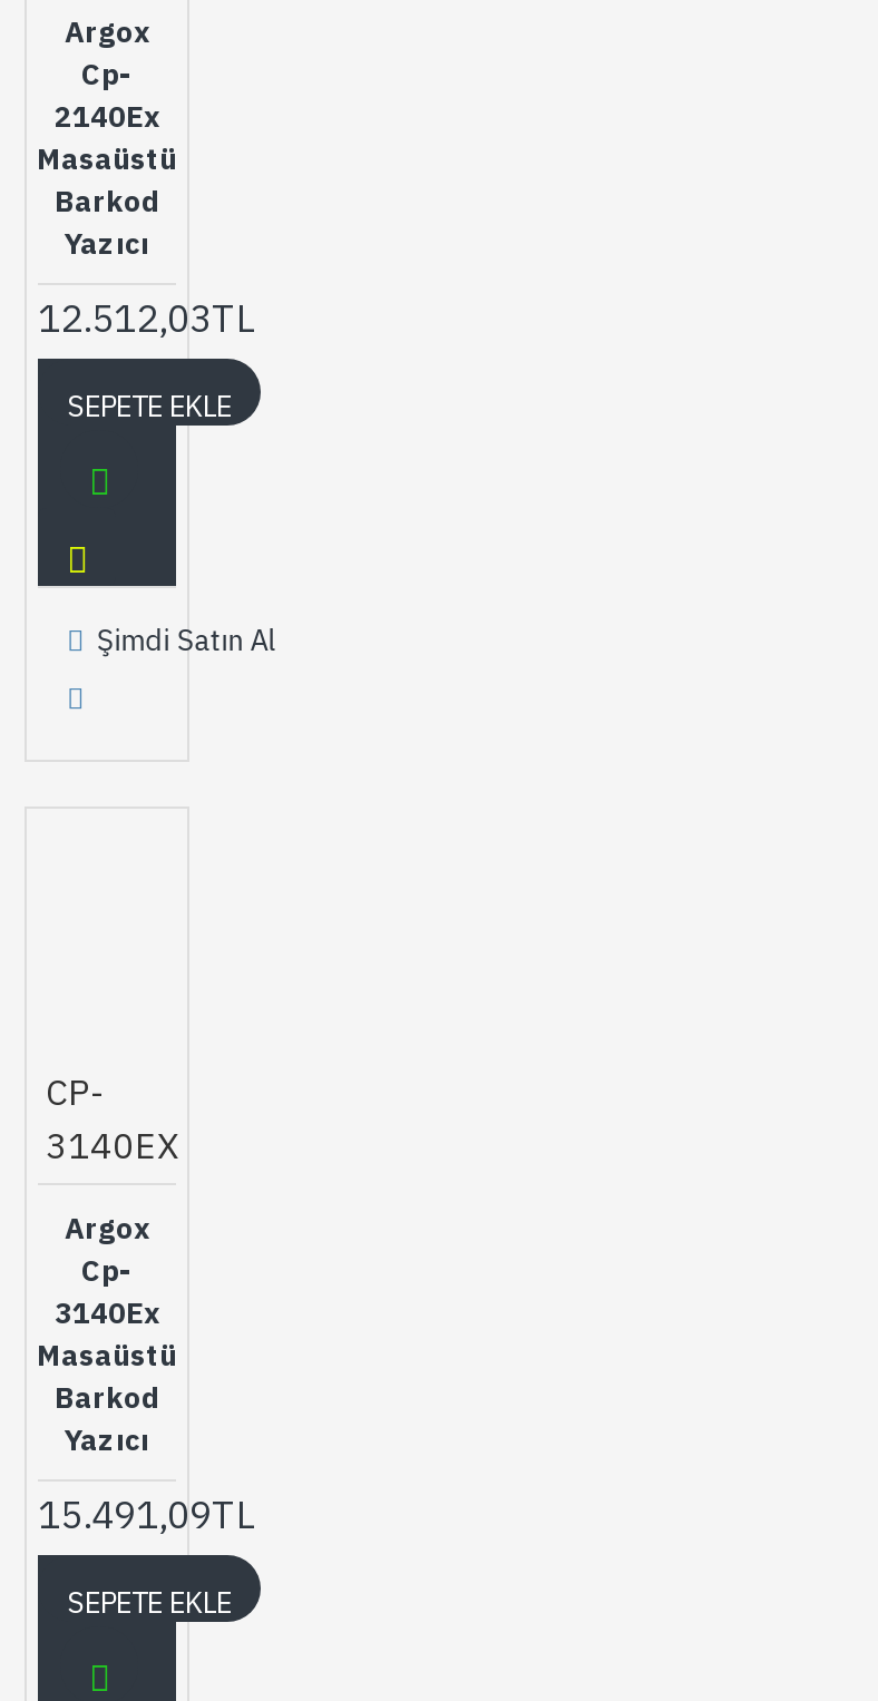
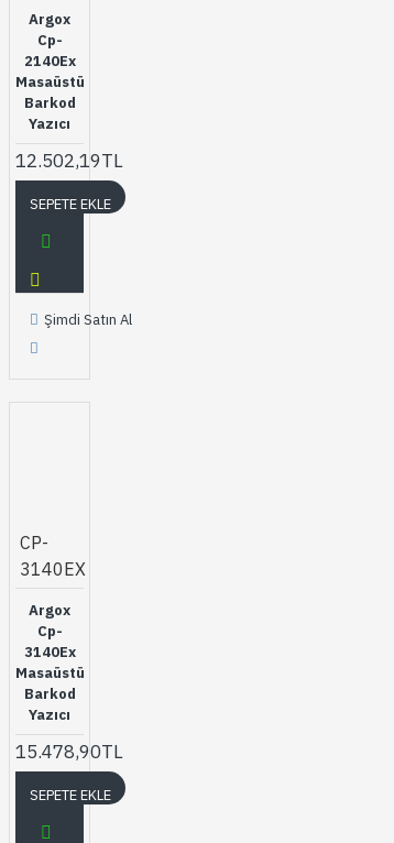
[38,294,256,343] 12.512,03TL -> [15,149,123,173] 12.502,19TL
[38,1490,256,1539] 15.491,09TL -> [15,739,123,763] 15.478,90TL

